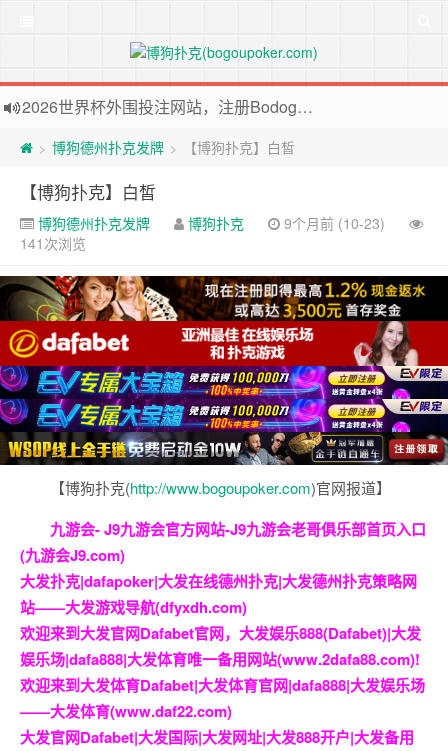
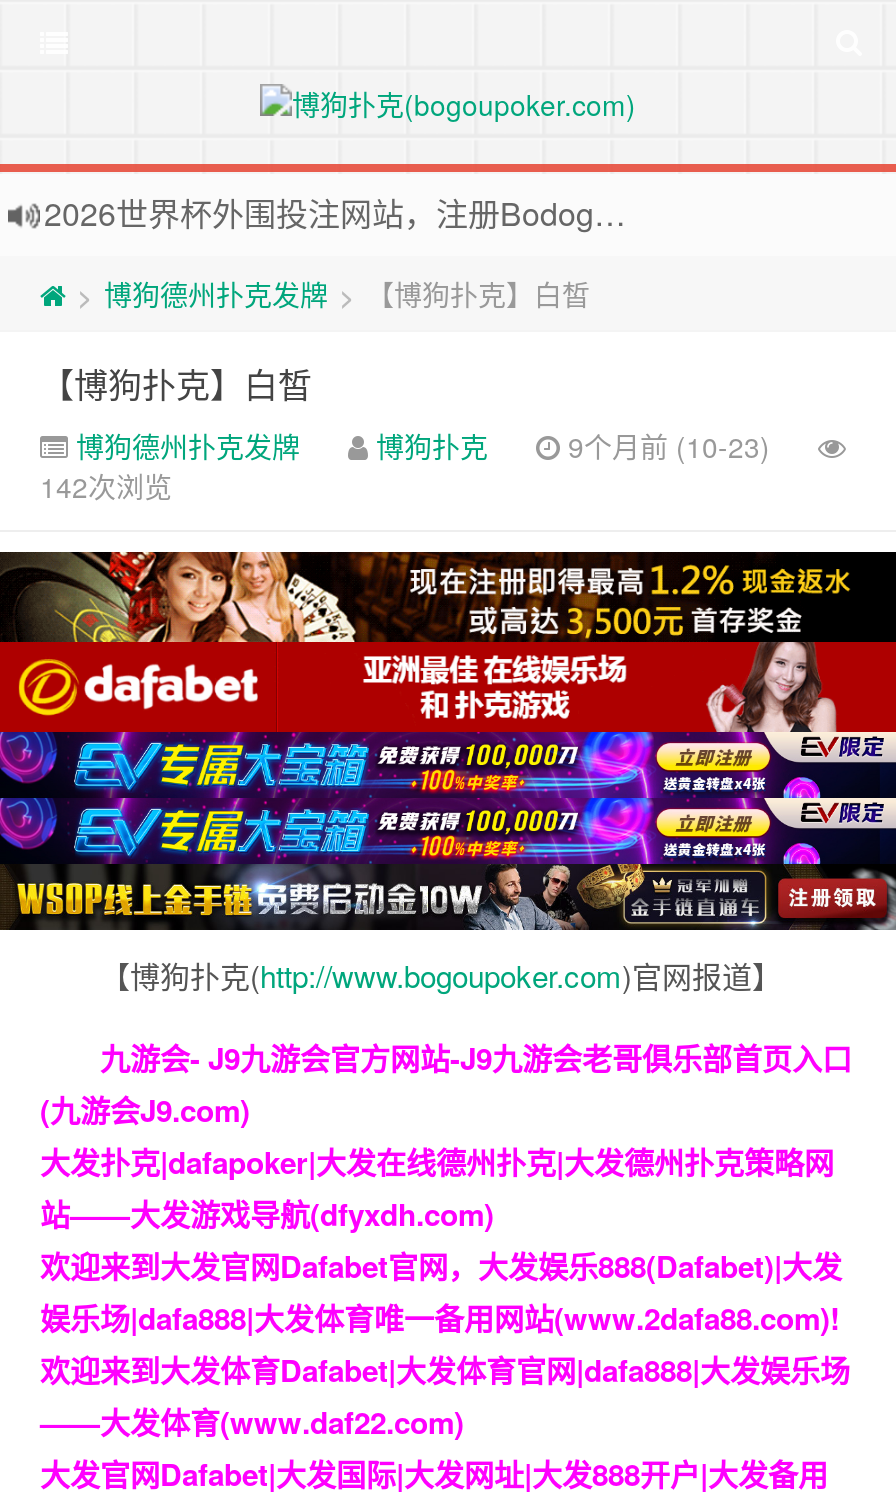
[20,233,86,253] 141次浏览 -> [40,467,172,507] 142次浏览

